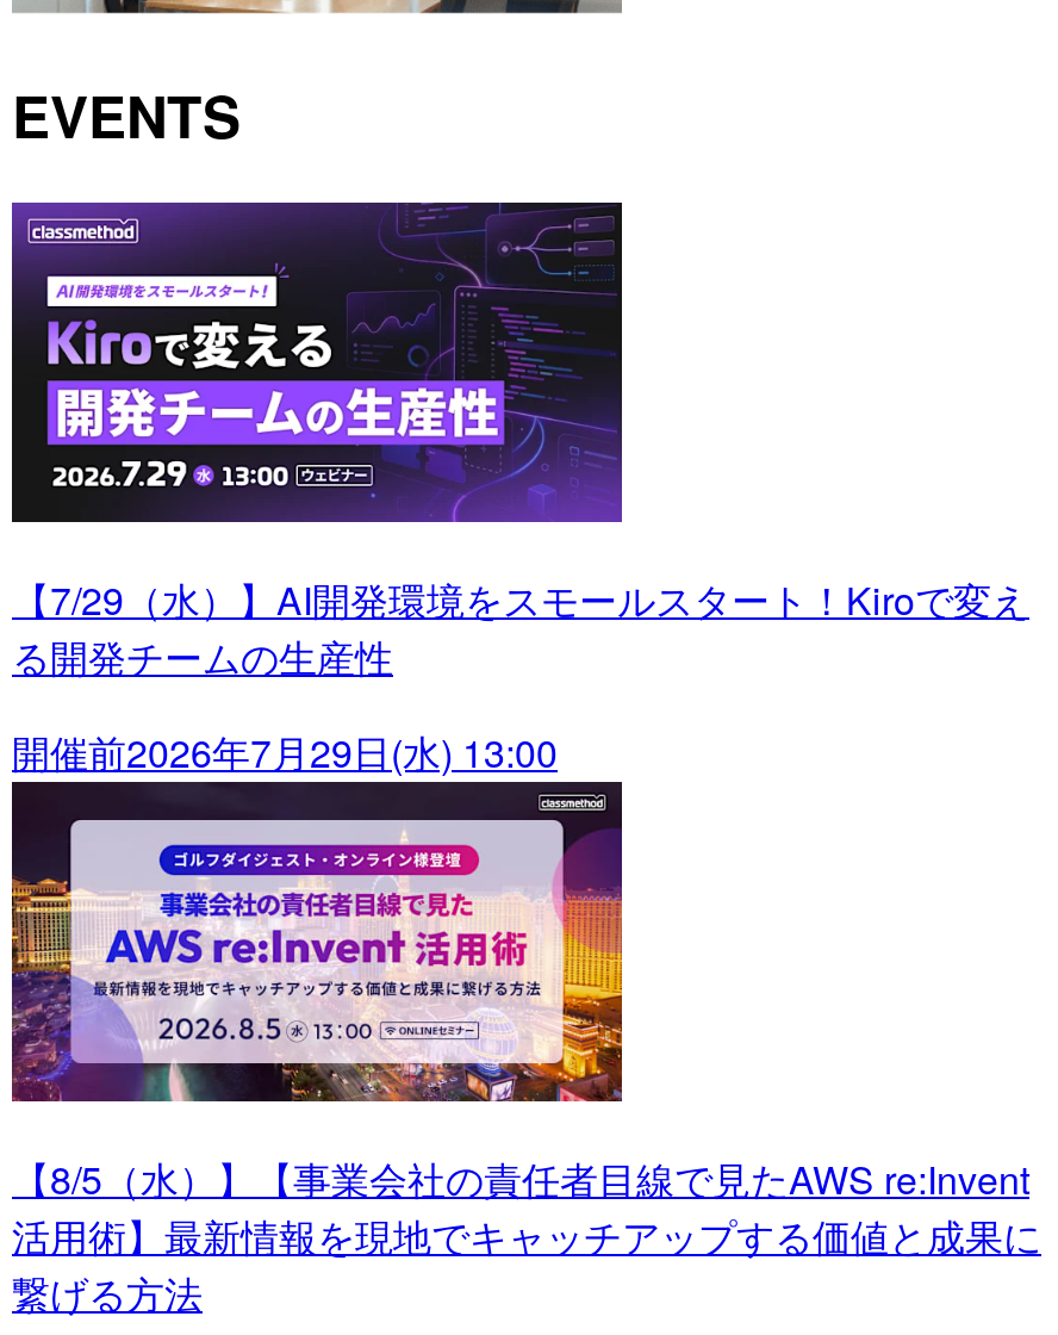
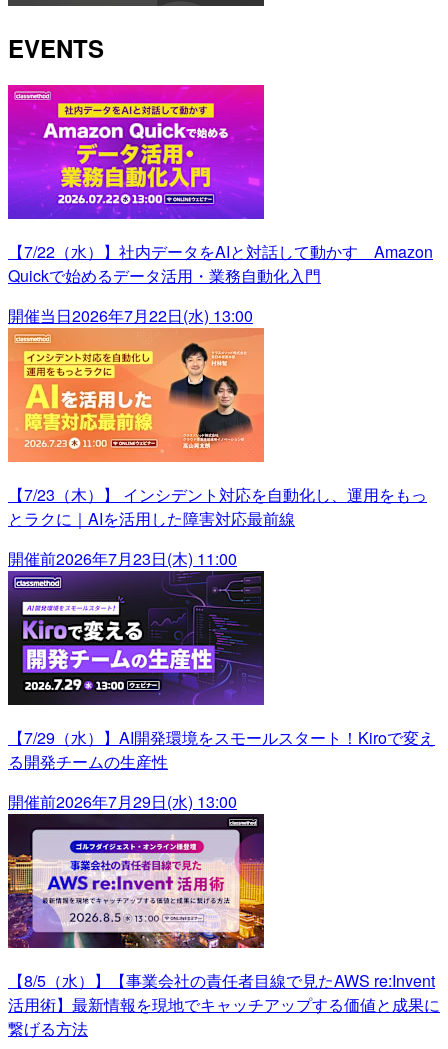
none -> [7,84,433,327] [image] | 【7/22（水）】社内データをAIと対話して動かす Amazon | Quickで始めるデータ活用・業務自動化入門 | 開催当日2026年7月22日(水) 13:00
none -> [7,335,427,570] [image] | 【7/23（木）】 インシデント対応を自動化し、運用をもっ | とラクに｜AIを活用した障害対応最前線 | 開催前2026年7月23日(木) 11:00

